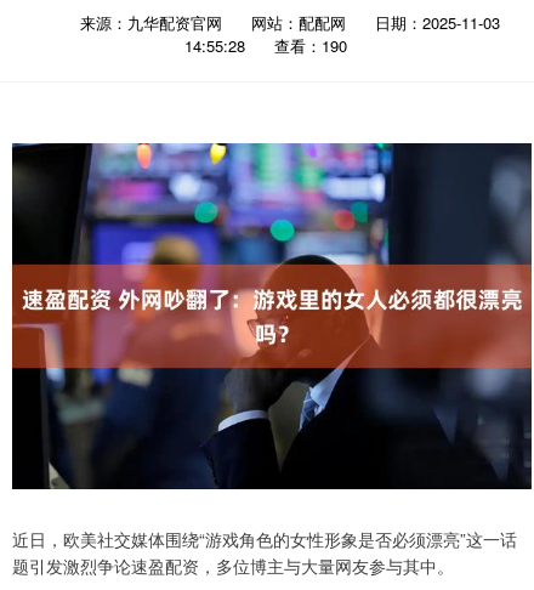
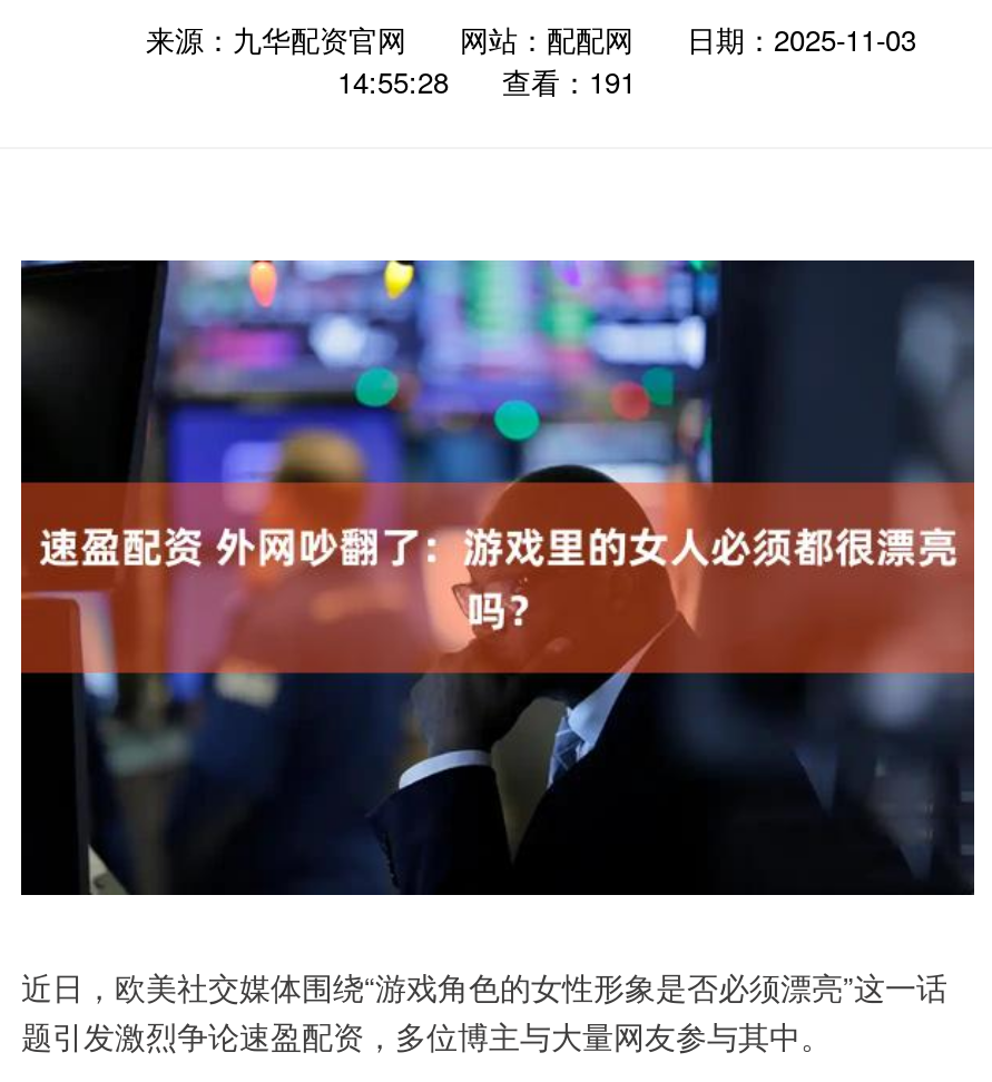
[184,34,347,57] 14:55:28 查看：190 -> [337,60,636,102] 14:55:28 查看：191

